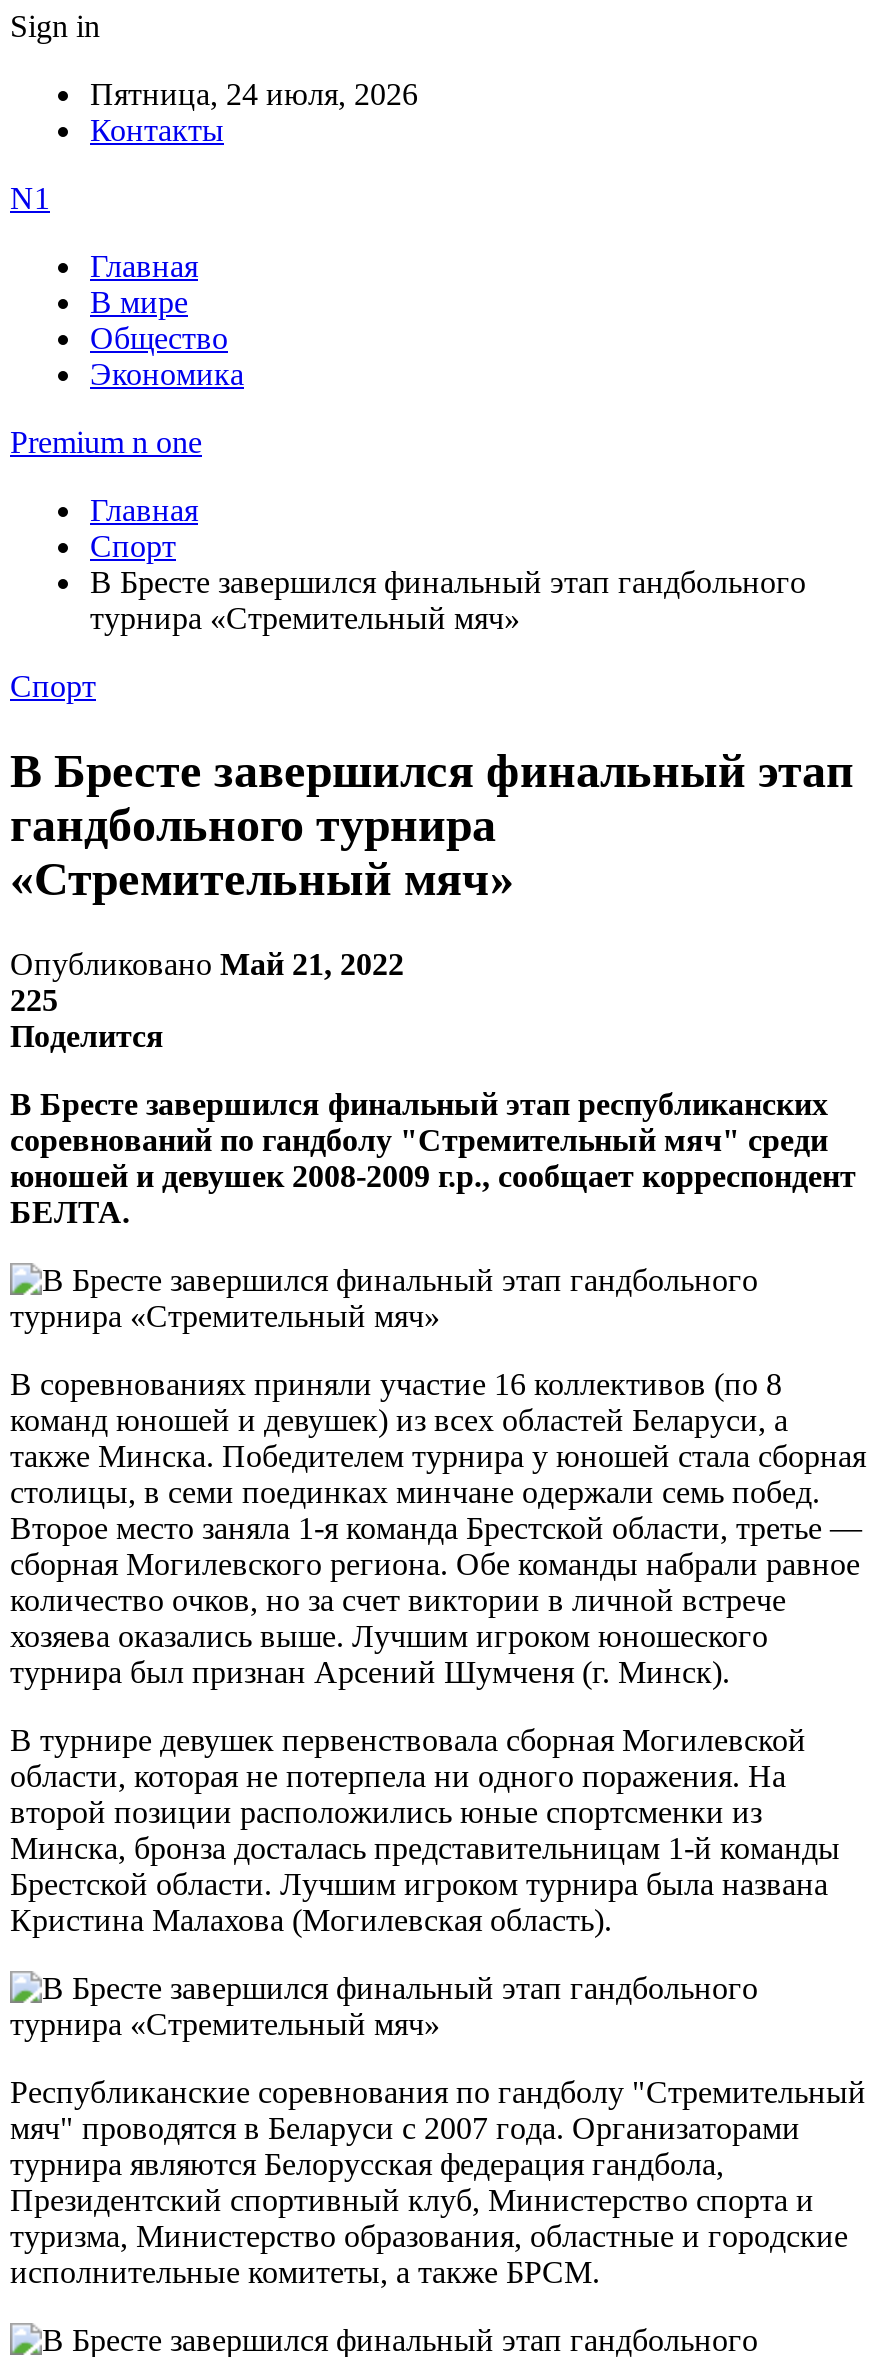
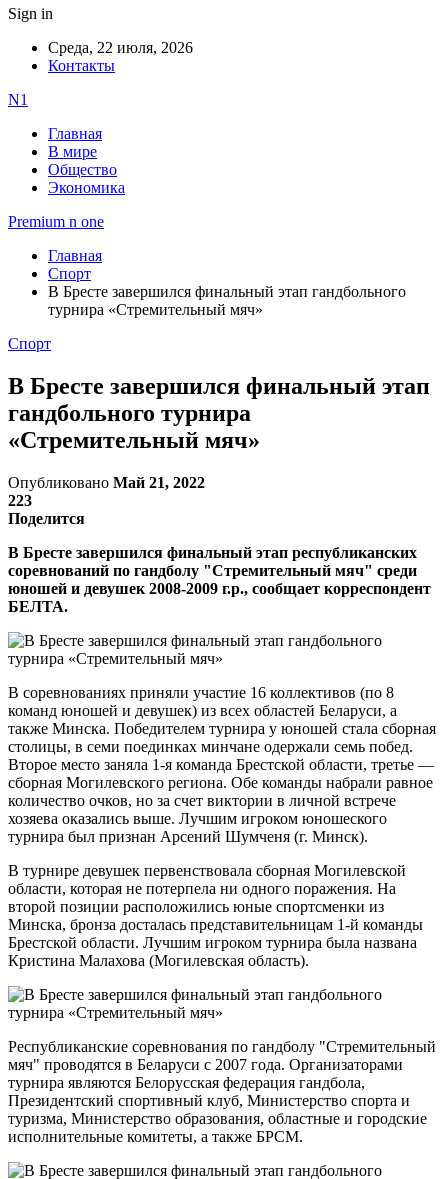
[90,77,418,111] Пятница, 24 июля, 2026 -> [48,39,193,56] Среда, 22 июля, 2026
[10,983,58,1017] 225 -> [8,492,32,509] 223

